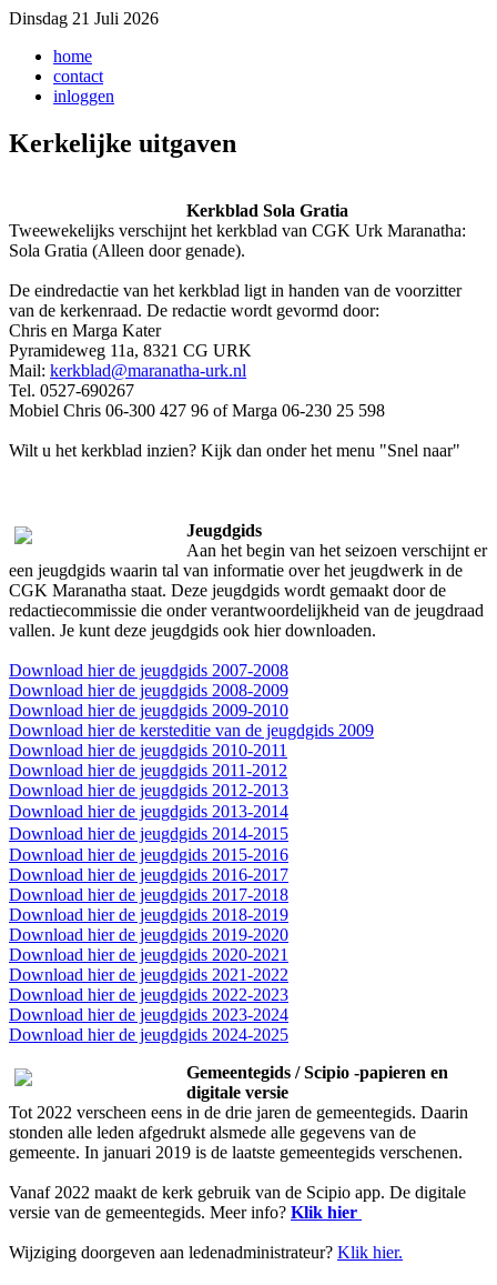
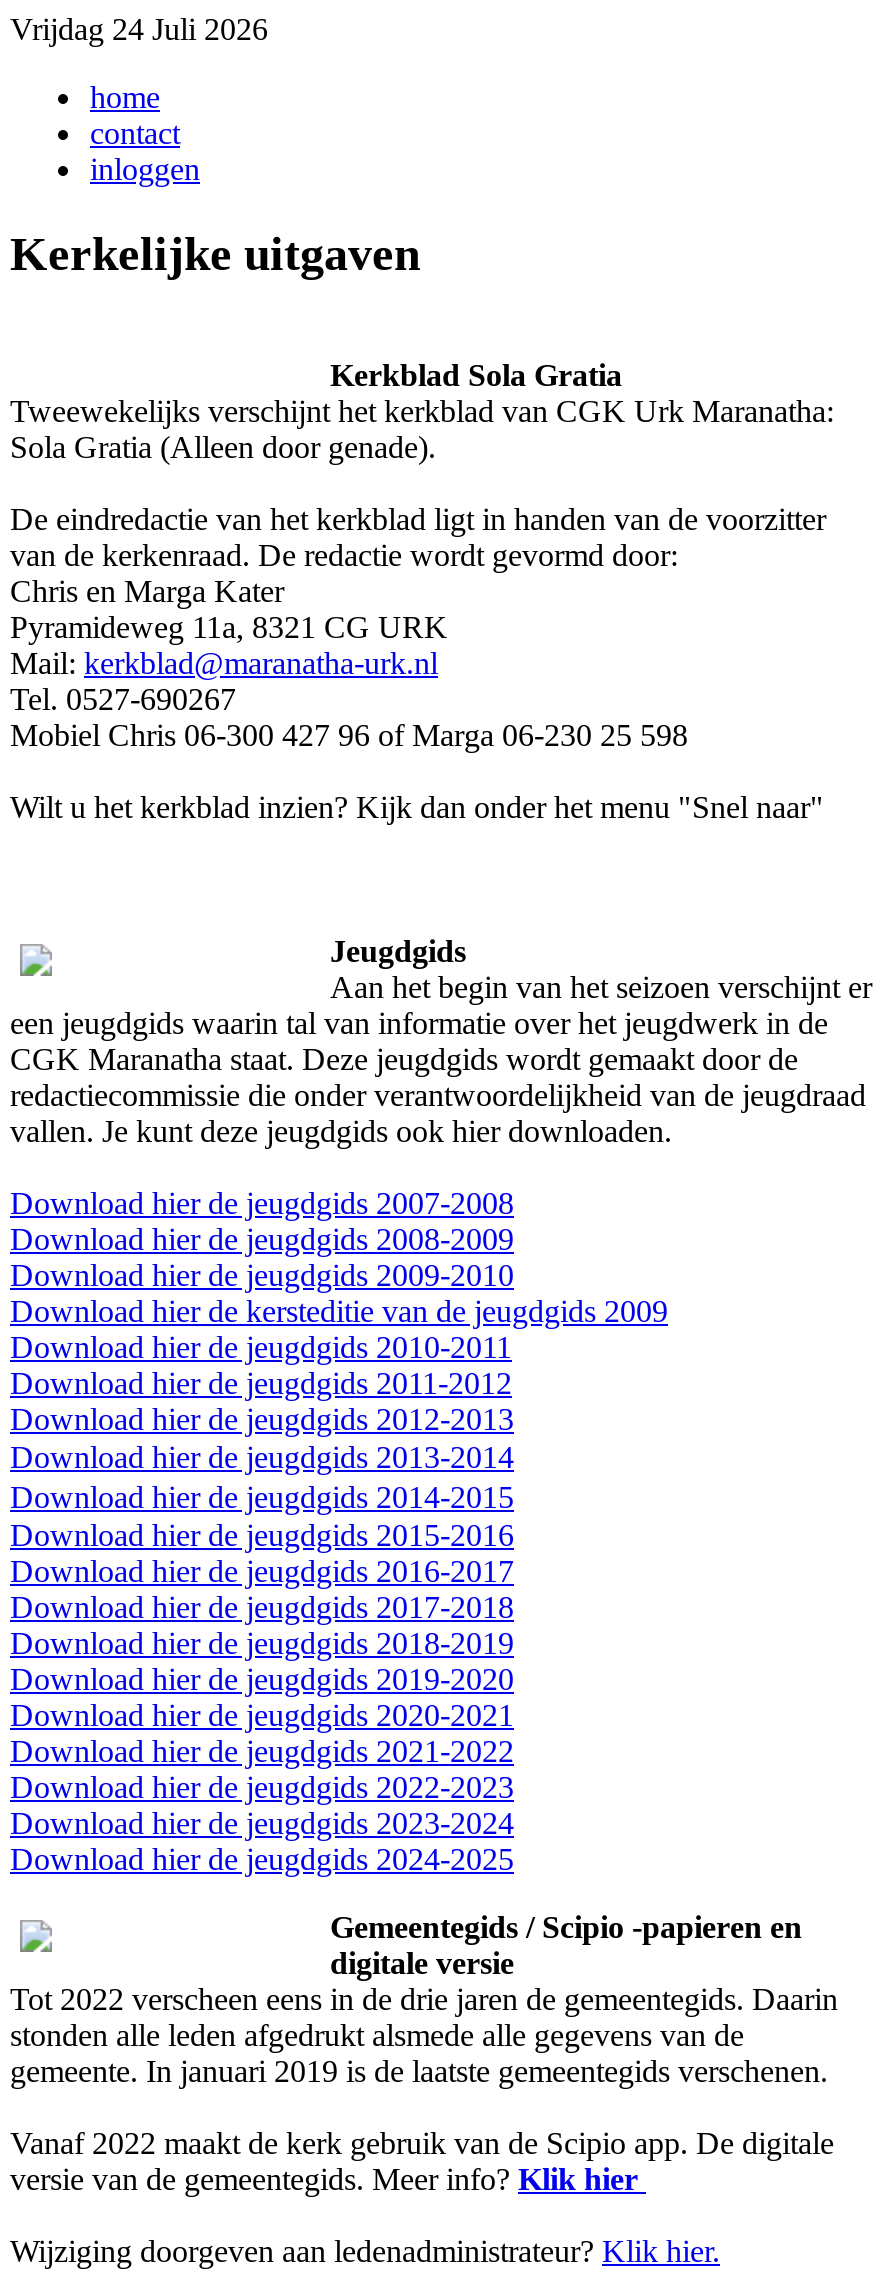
[9,9,159,28] Dinsdag 21 Juli 2026 -> [10,12,268,46] Vrijdag 24 Juli 2026

